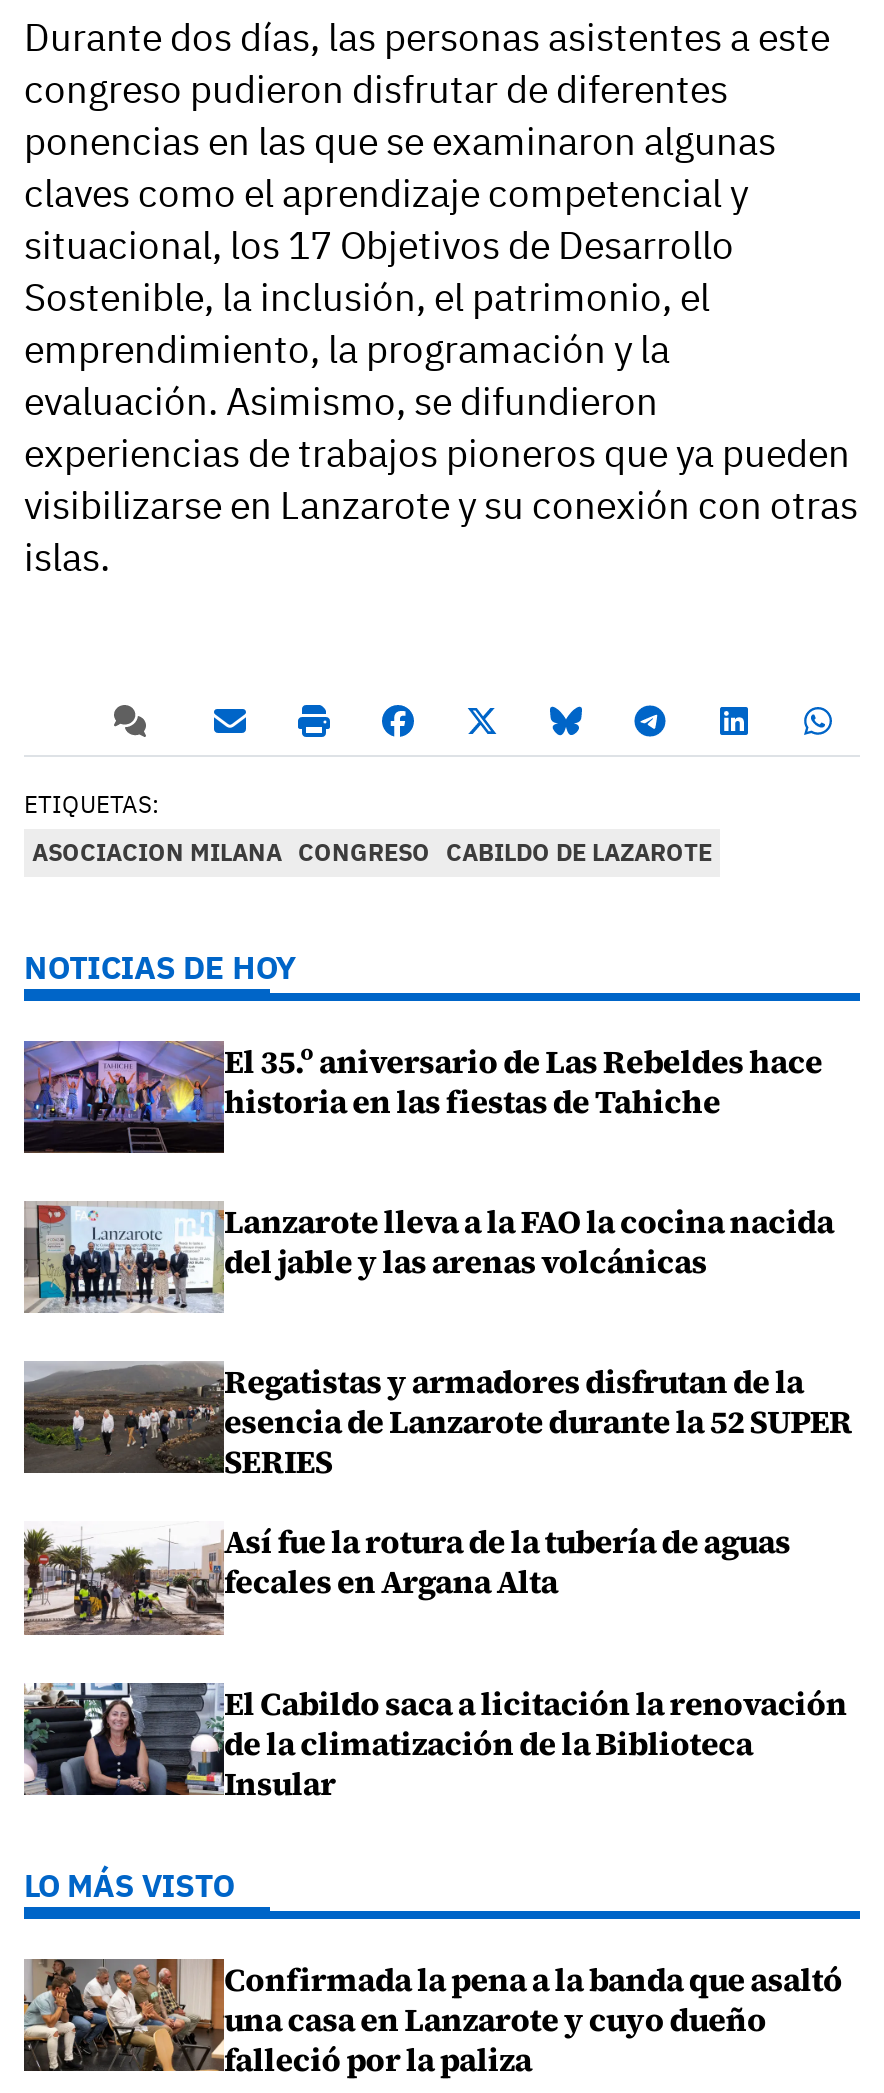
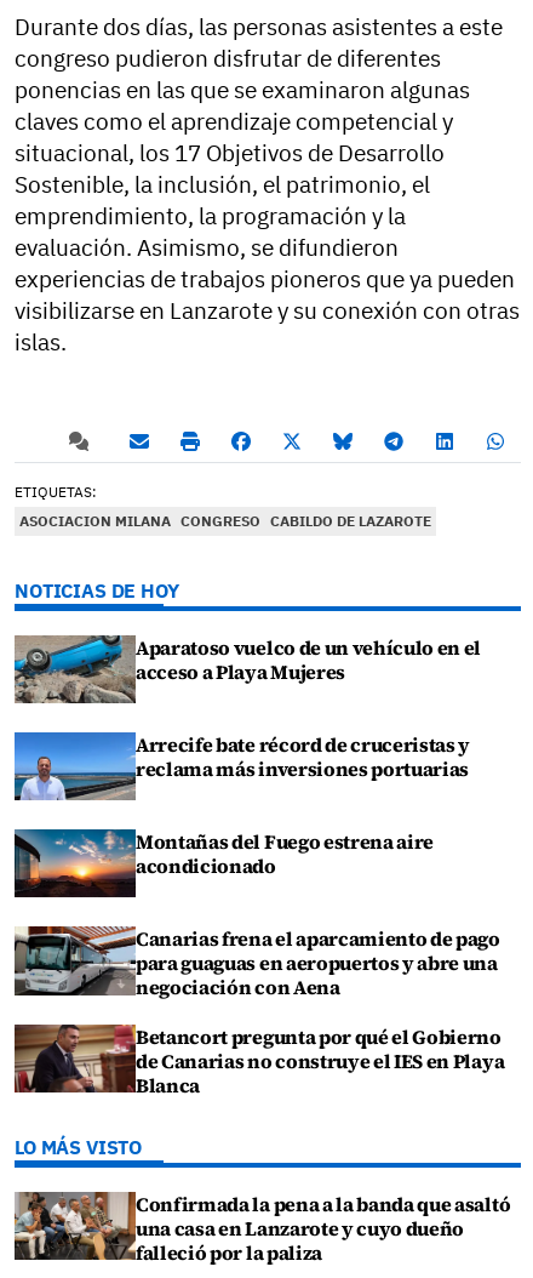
[22,1038,822,1153] [image] | El 35.º aniversario de Las Rebeldes hace | historia en las fiestas de Tahiche -> [13,634,481,703] [image] | Aparatoso vuelco de un vehículo en el | acceso a Playa Mujeres
[22,1199,834,1313] [image] | Lanzarote lleva a la FAO la cocina nacida | del jable y las arenas volcánicas -> [13,731,470,800] [image] | Arrecife bate récord de cruceristas y | reclama más inversiones portuarias
[22,1359,852,1483] [image] | Regatistas y armadores disfrutan de la | esencia de Lanzarote durante la 52 SUPER | SERIES -> [13,828,434,896] [image] | Montañas del Fuego estrena aire | acondicionado
[24,1520,790,1637] [image] | Así fue la rotura de la tubería de aguas | fecales en Argana Alta -> [13,925,500,1001] [image] | Canarias frena el aparcamiento de pago | para guaguas en aeropuertos y abre una | negociación con Aena
[22,1680,847,1804] [image] | El Cabildo saca a licitación la renovación | de la climatización de la Biblioteca | Insular -> [13,1023,504,1098] [image] | Betancort pregunta por qué el Gobierno | de Canarias no construye el IES en Playa | Blanca

